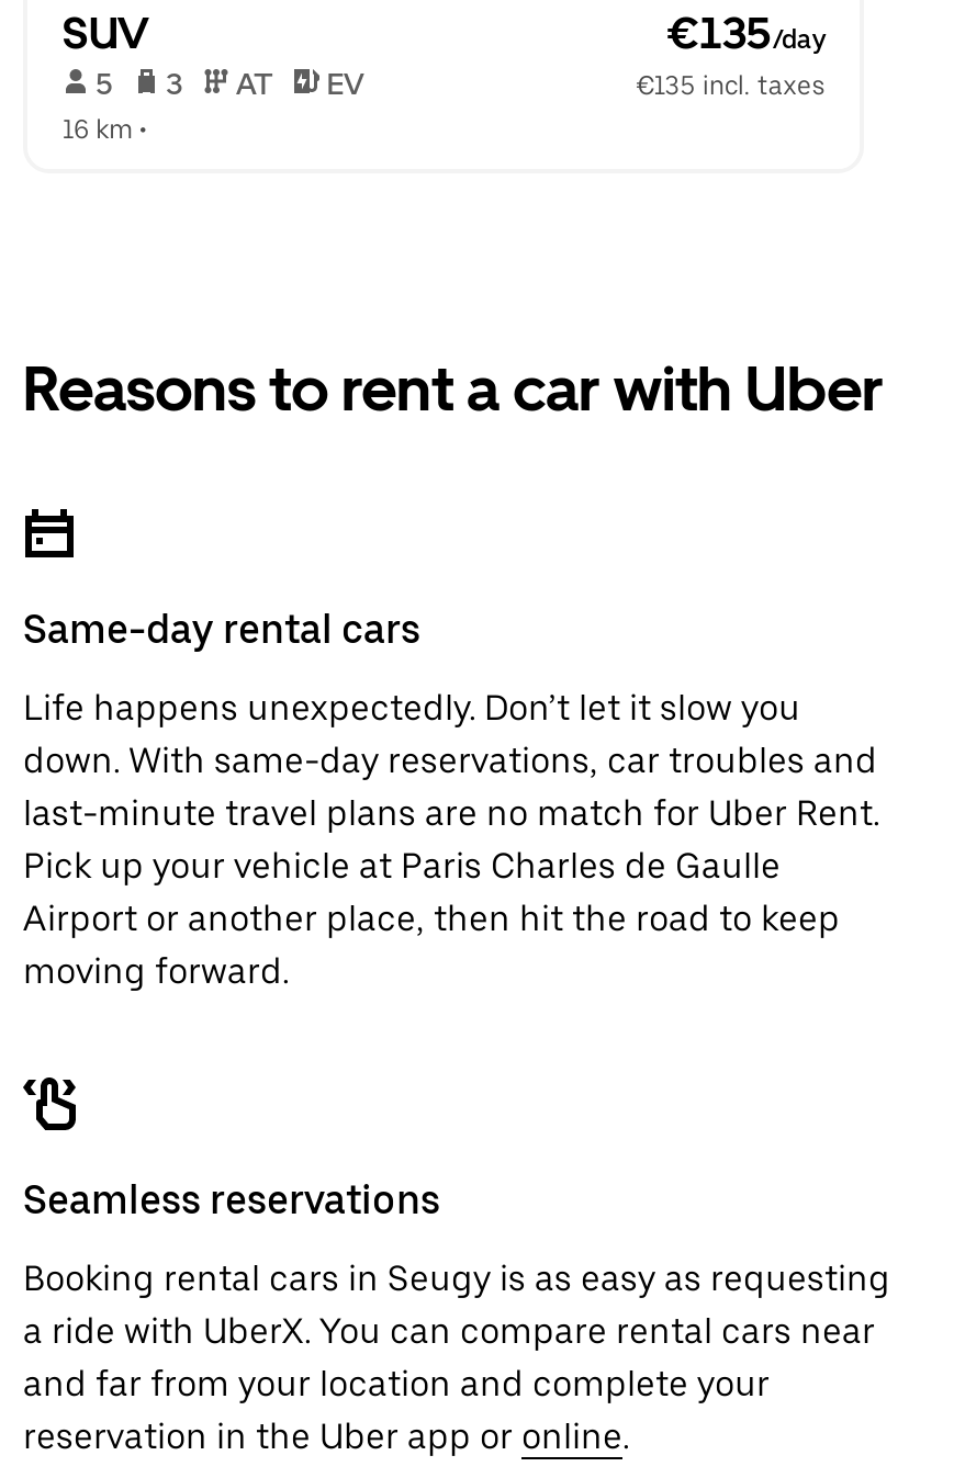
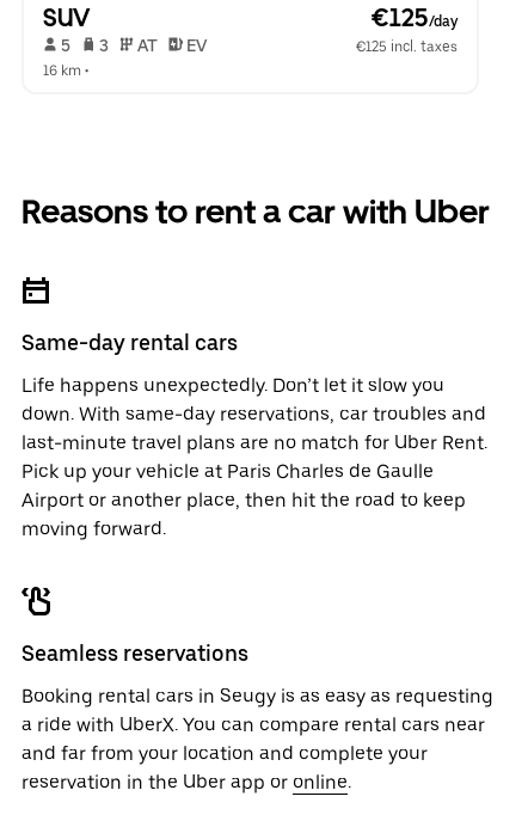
[667,7,825,59] €135/day -> [372,4,458,32] €125/day
[636,70,825,101] €135 incl. taxes -> [356,38,458,55] €125 incl. taxes

